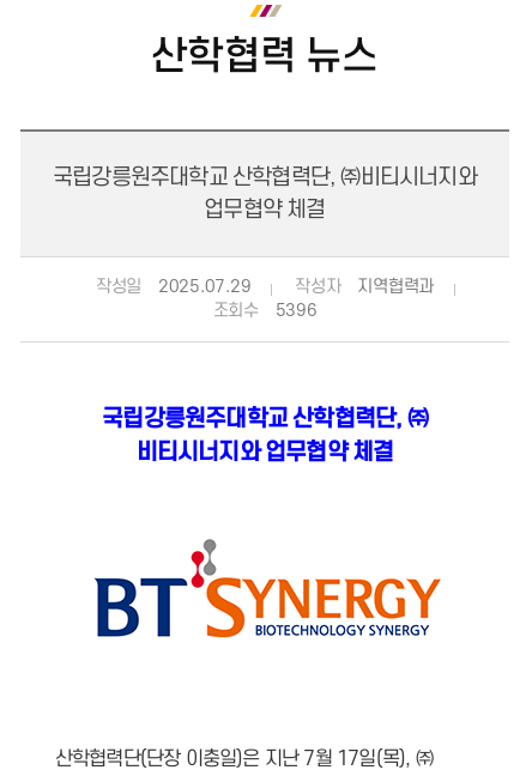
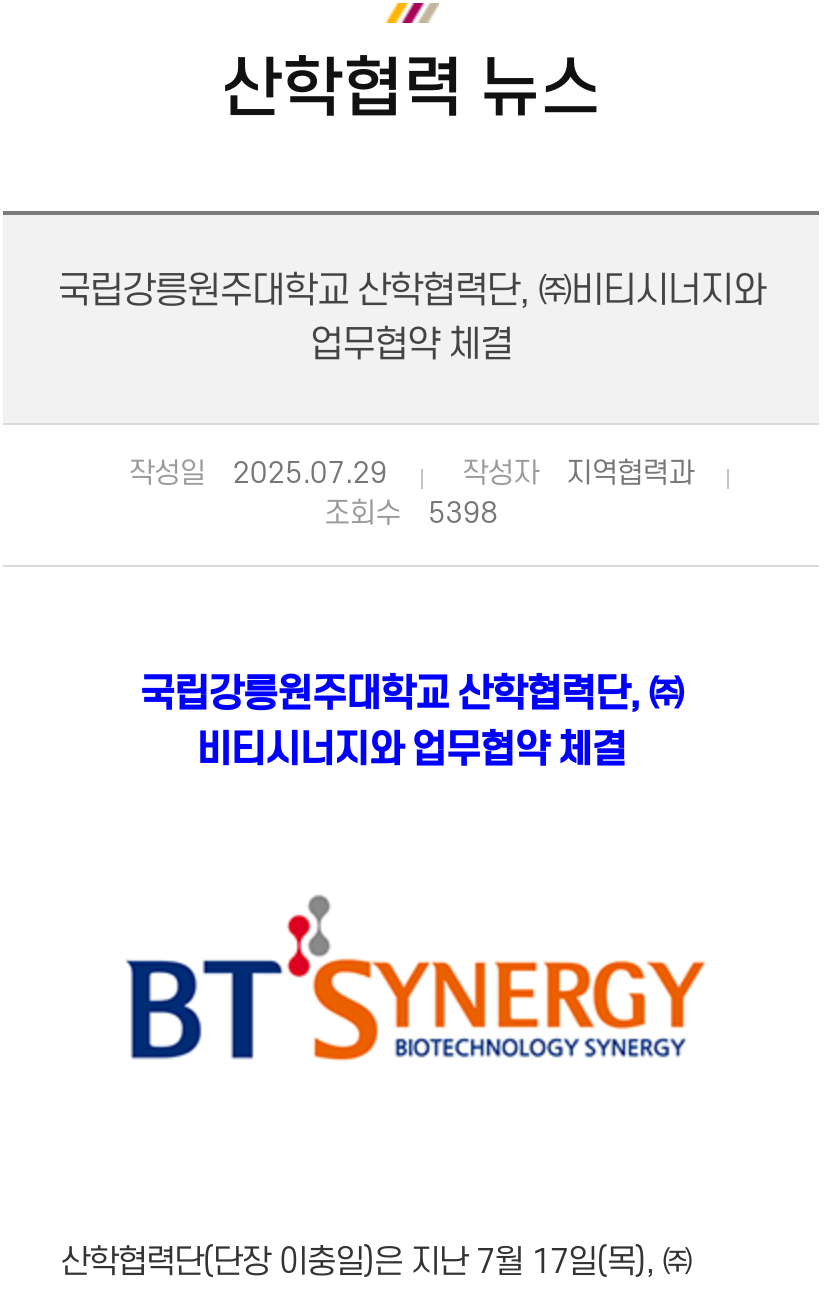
[213,301,317,321] 조회수 5396 -> [324,497,498,531] 조회수 5398

